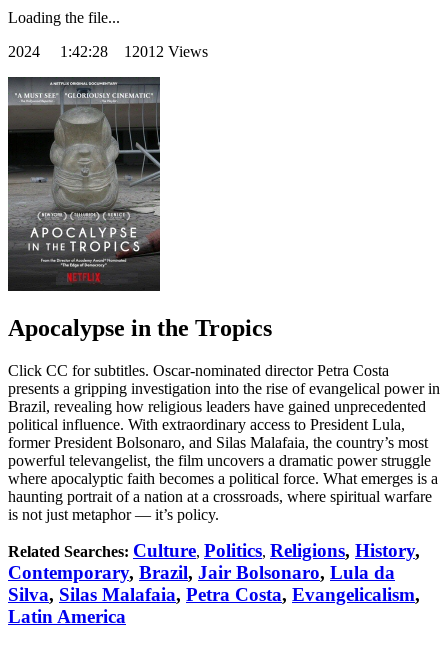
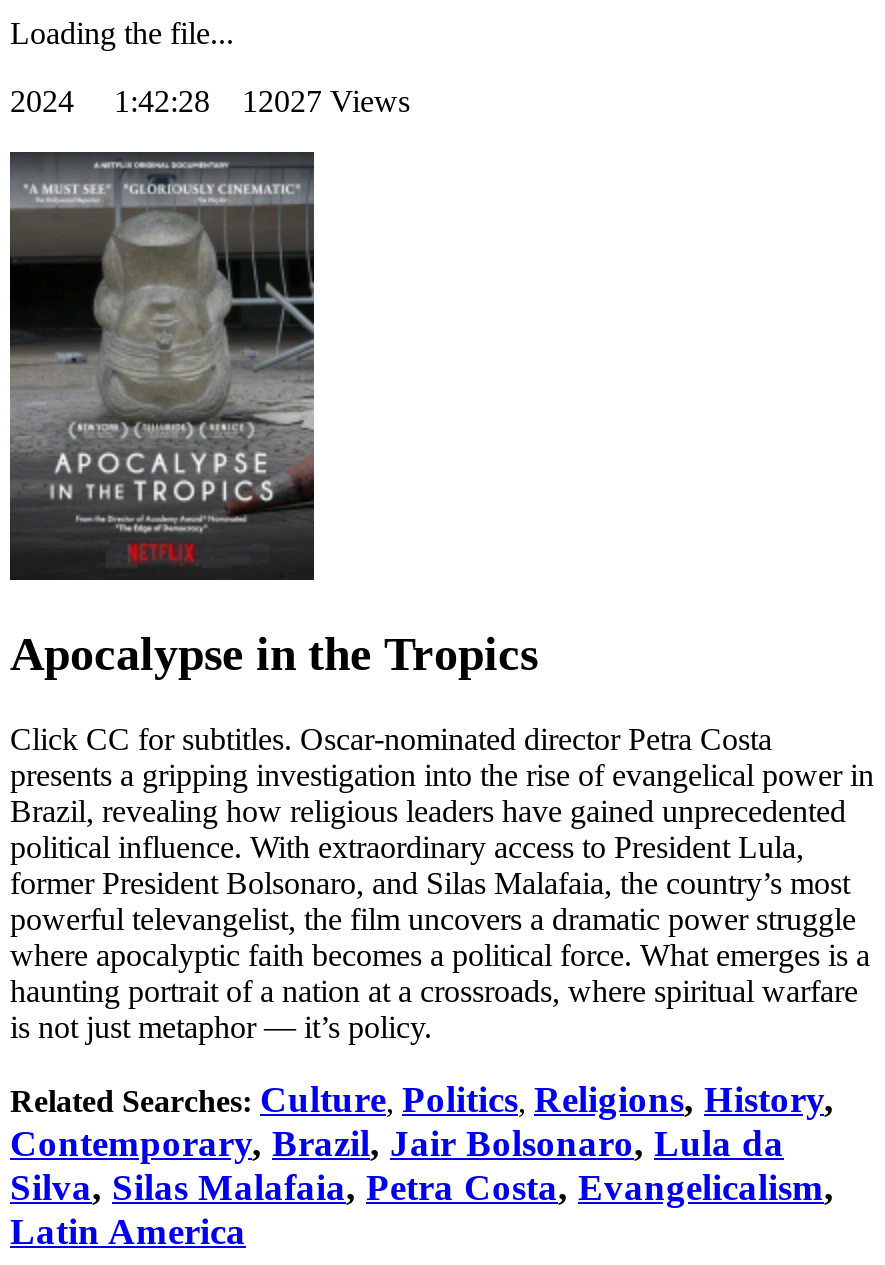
[8,43,208,60] 2024 1:42:28 12012 Views -> [10,84,410,118] 2024 1:42:28 12027 Views

